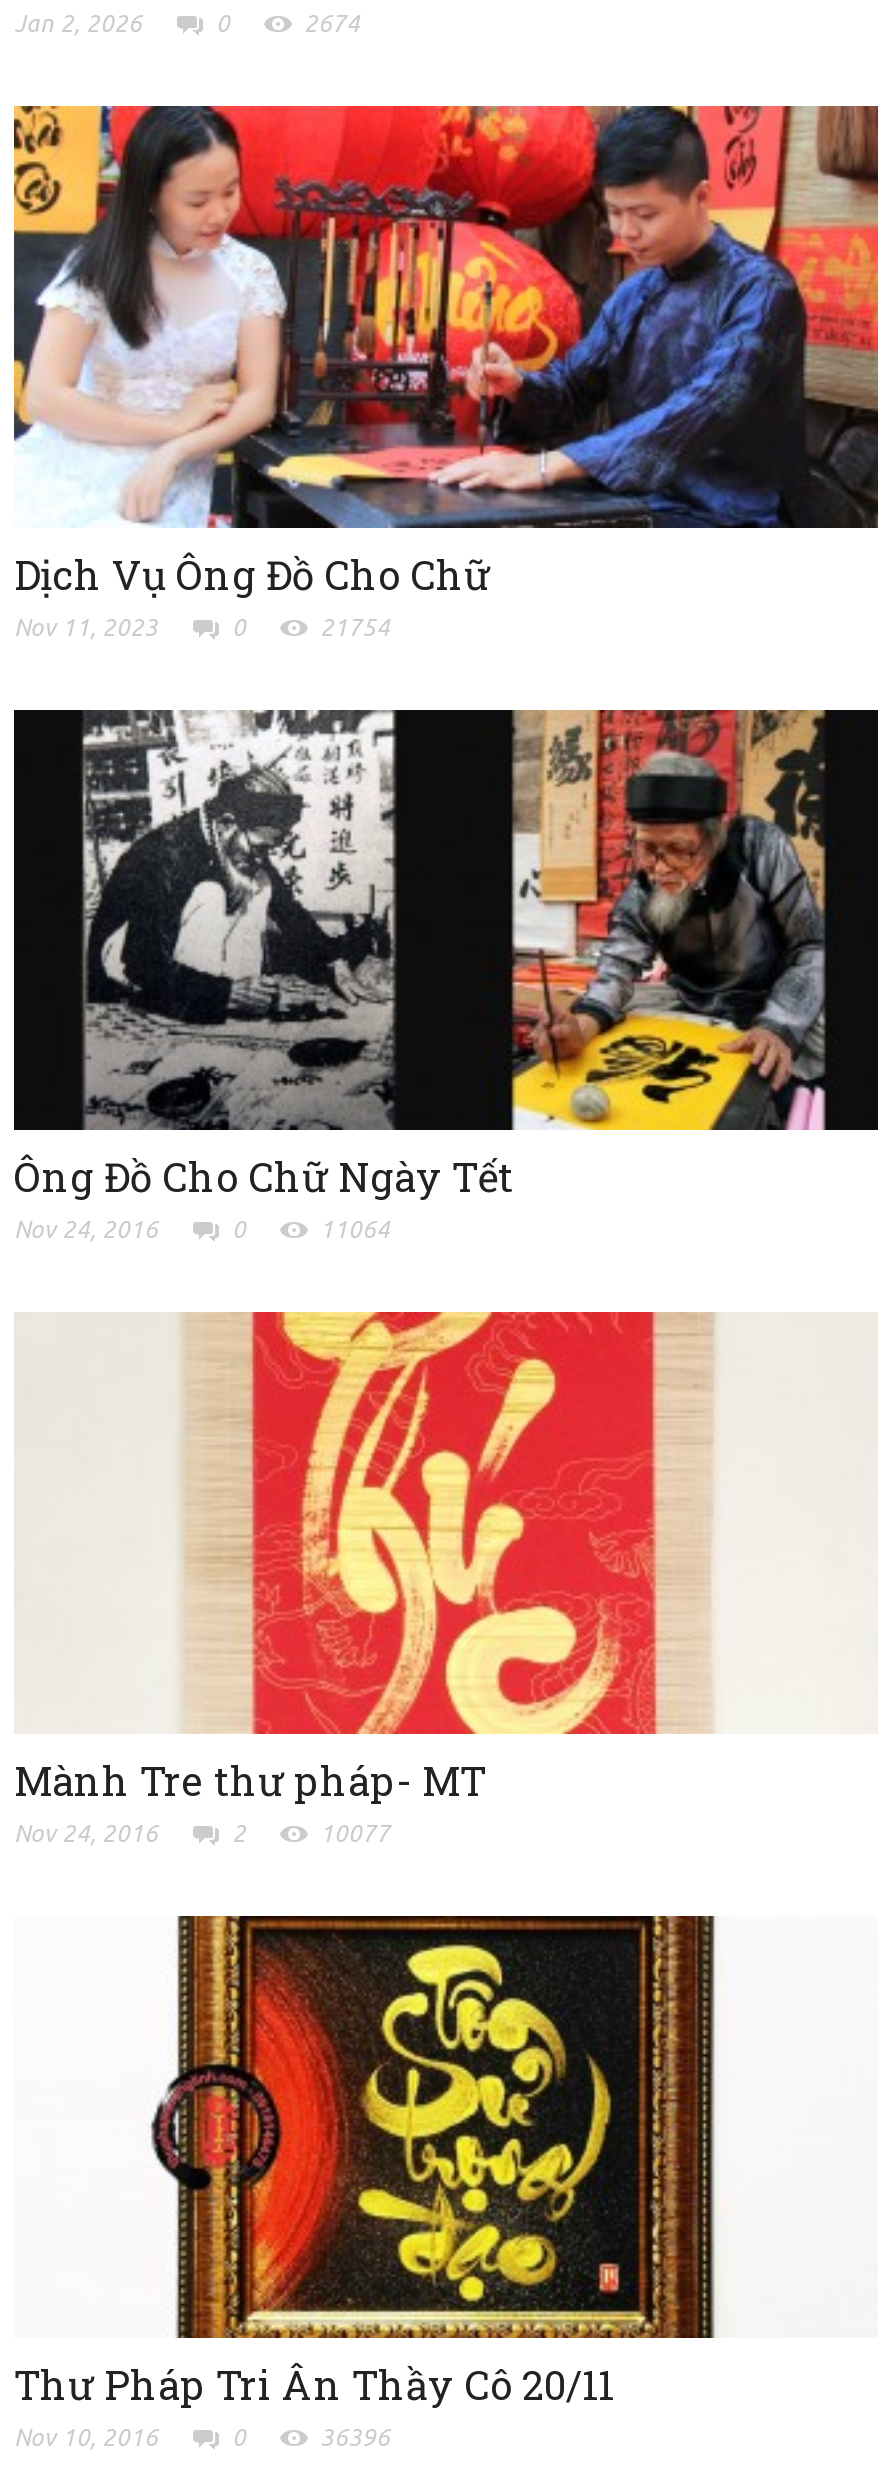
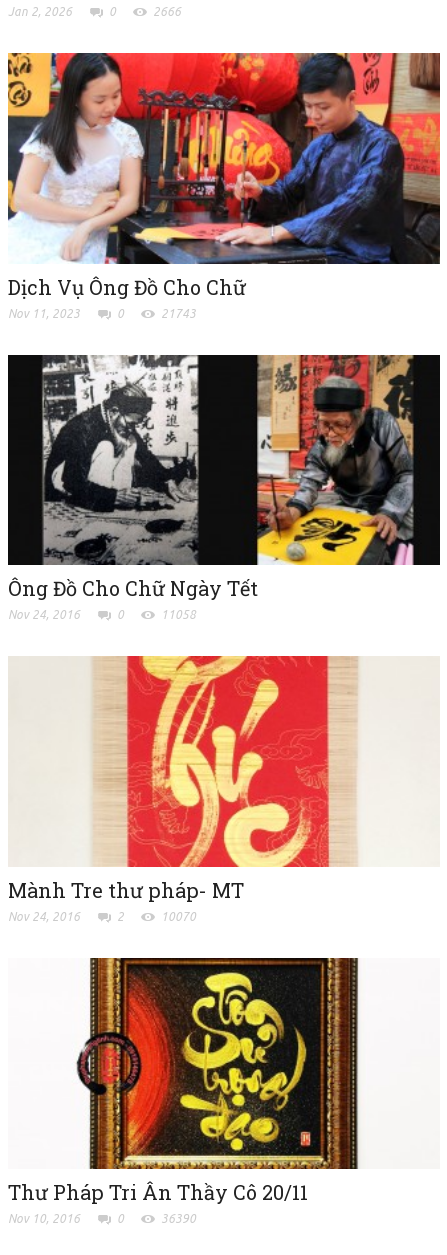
[304,10,360,36] 2674 -> [153,5,181,18] 2666
[320,613,390,639] 21754 -> [161,307,196,320] 21743
[320,1217,390,1243] 11064 -> [161,608,196,621] 11058
[320,1820,390,1846] 10077 -> [161,910,196,923] 10070
[320,2423,390,2449] 36396 -> [161,1212,196,1225] 36390

